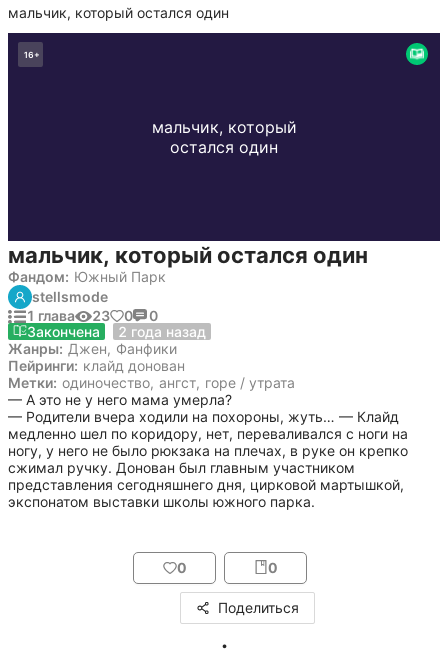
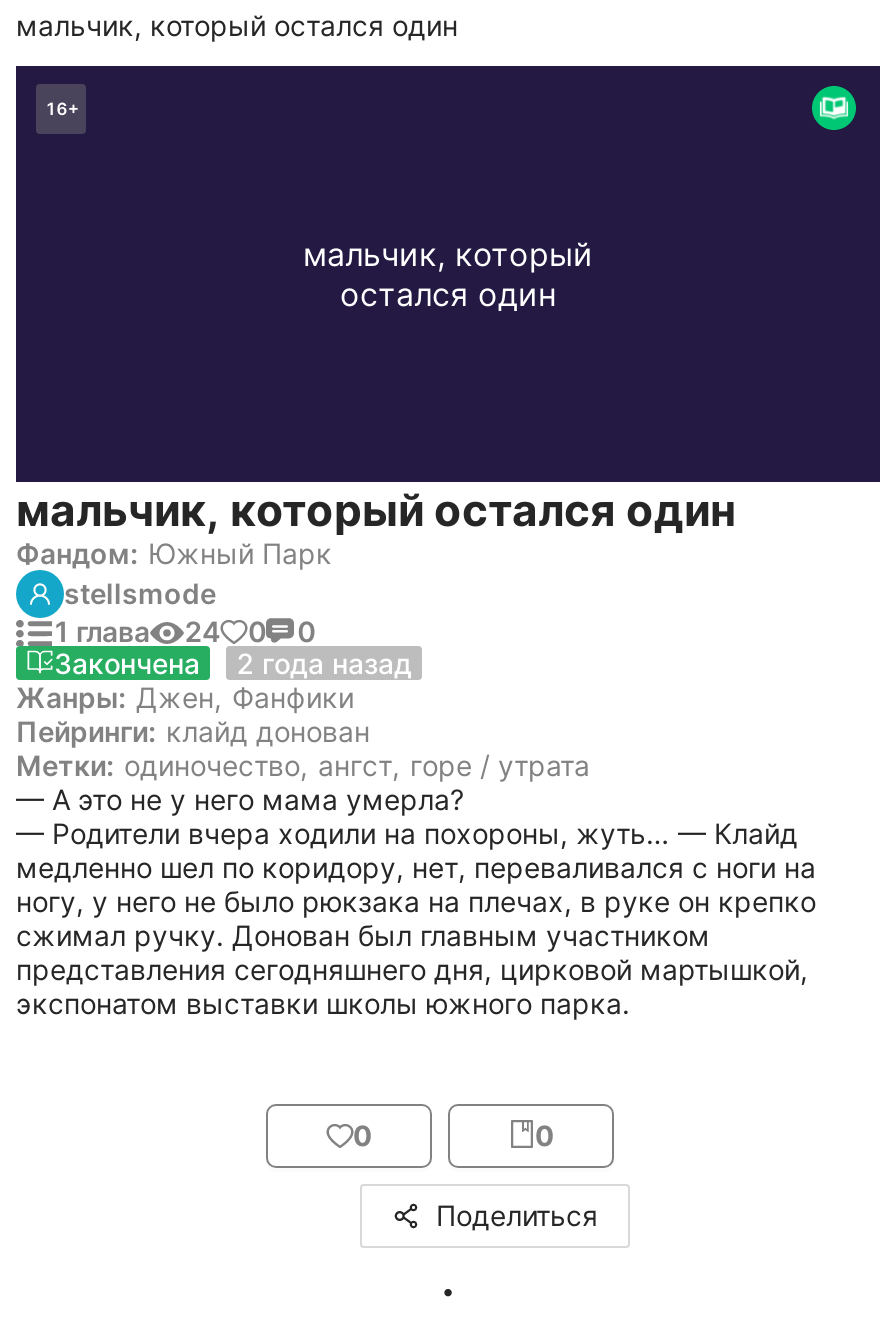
[26,307,158,324] 1 глава 23 0 0 -> [52,614,315,648] 1 глава 24 0 0

